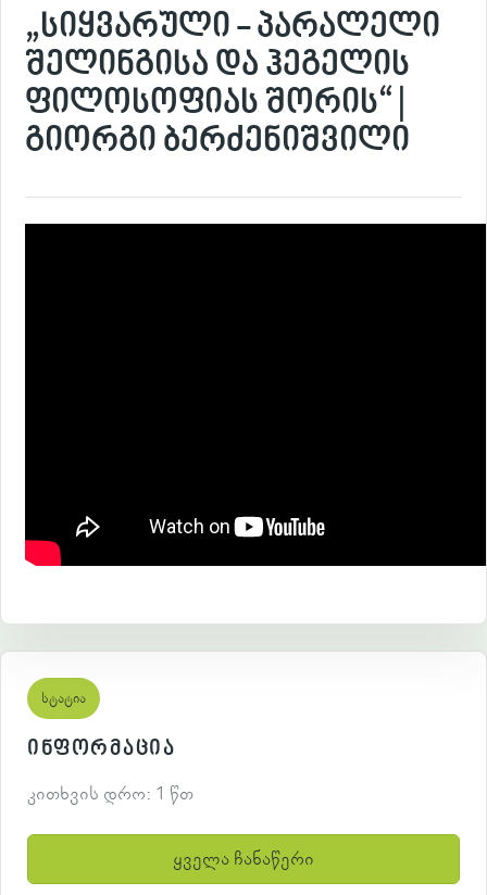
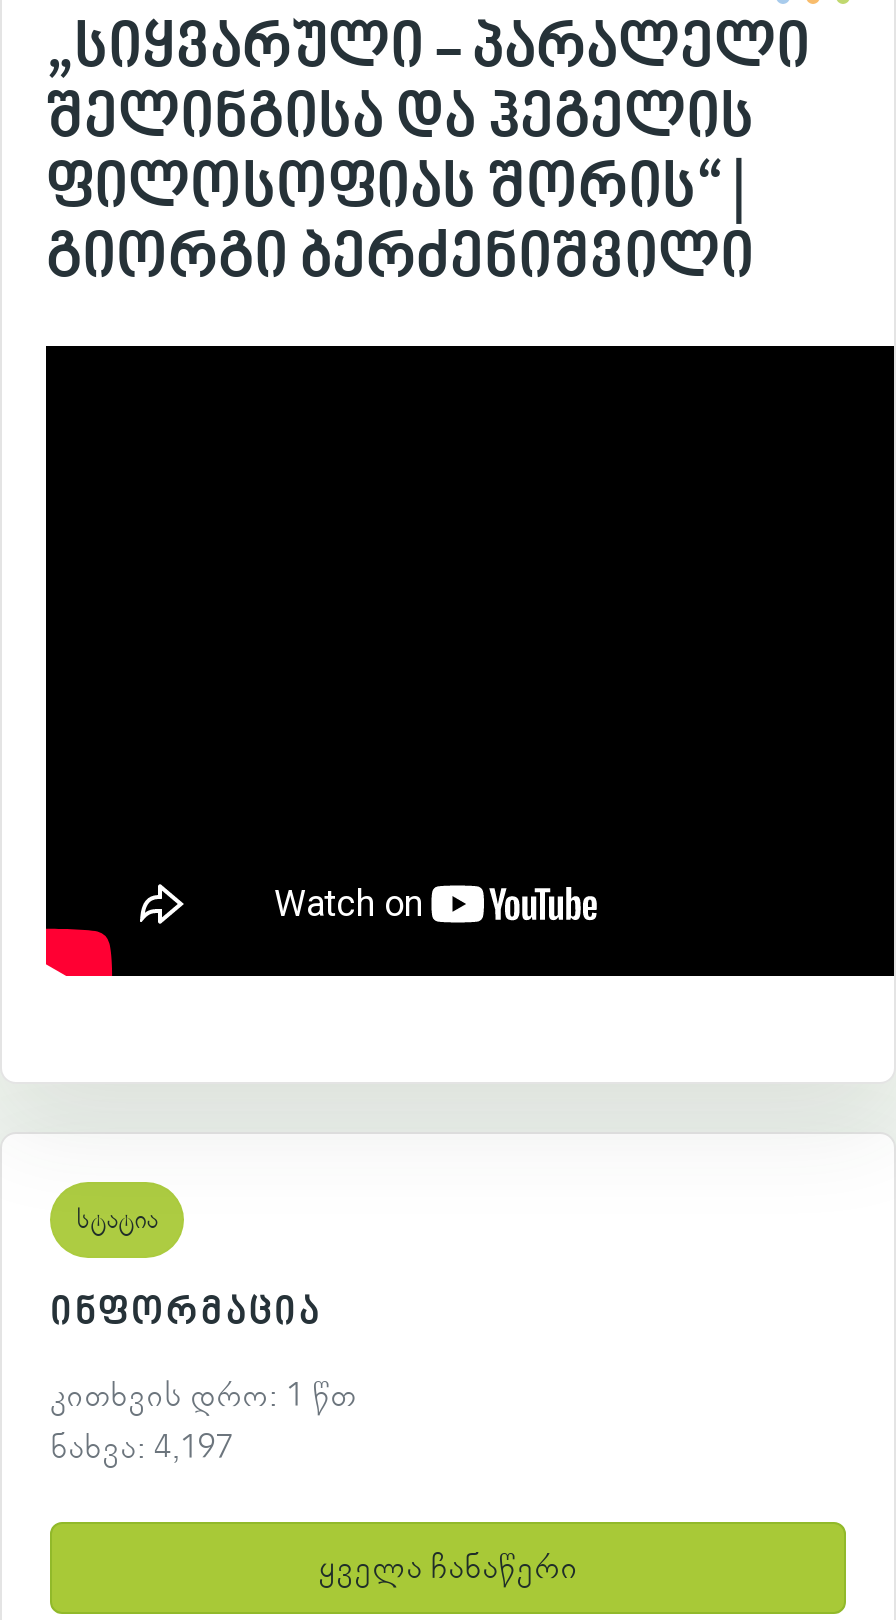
moved [27,690,193,805] -> [50,1205,356,1417]: სტატია | კითხვის დრო: 1 წთ
none -> [50,1429,234,1469] ნახვა: 4,197

